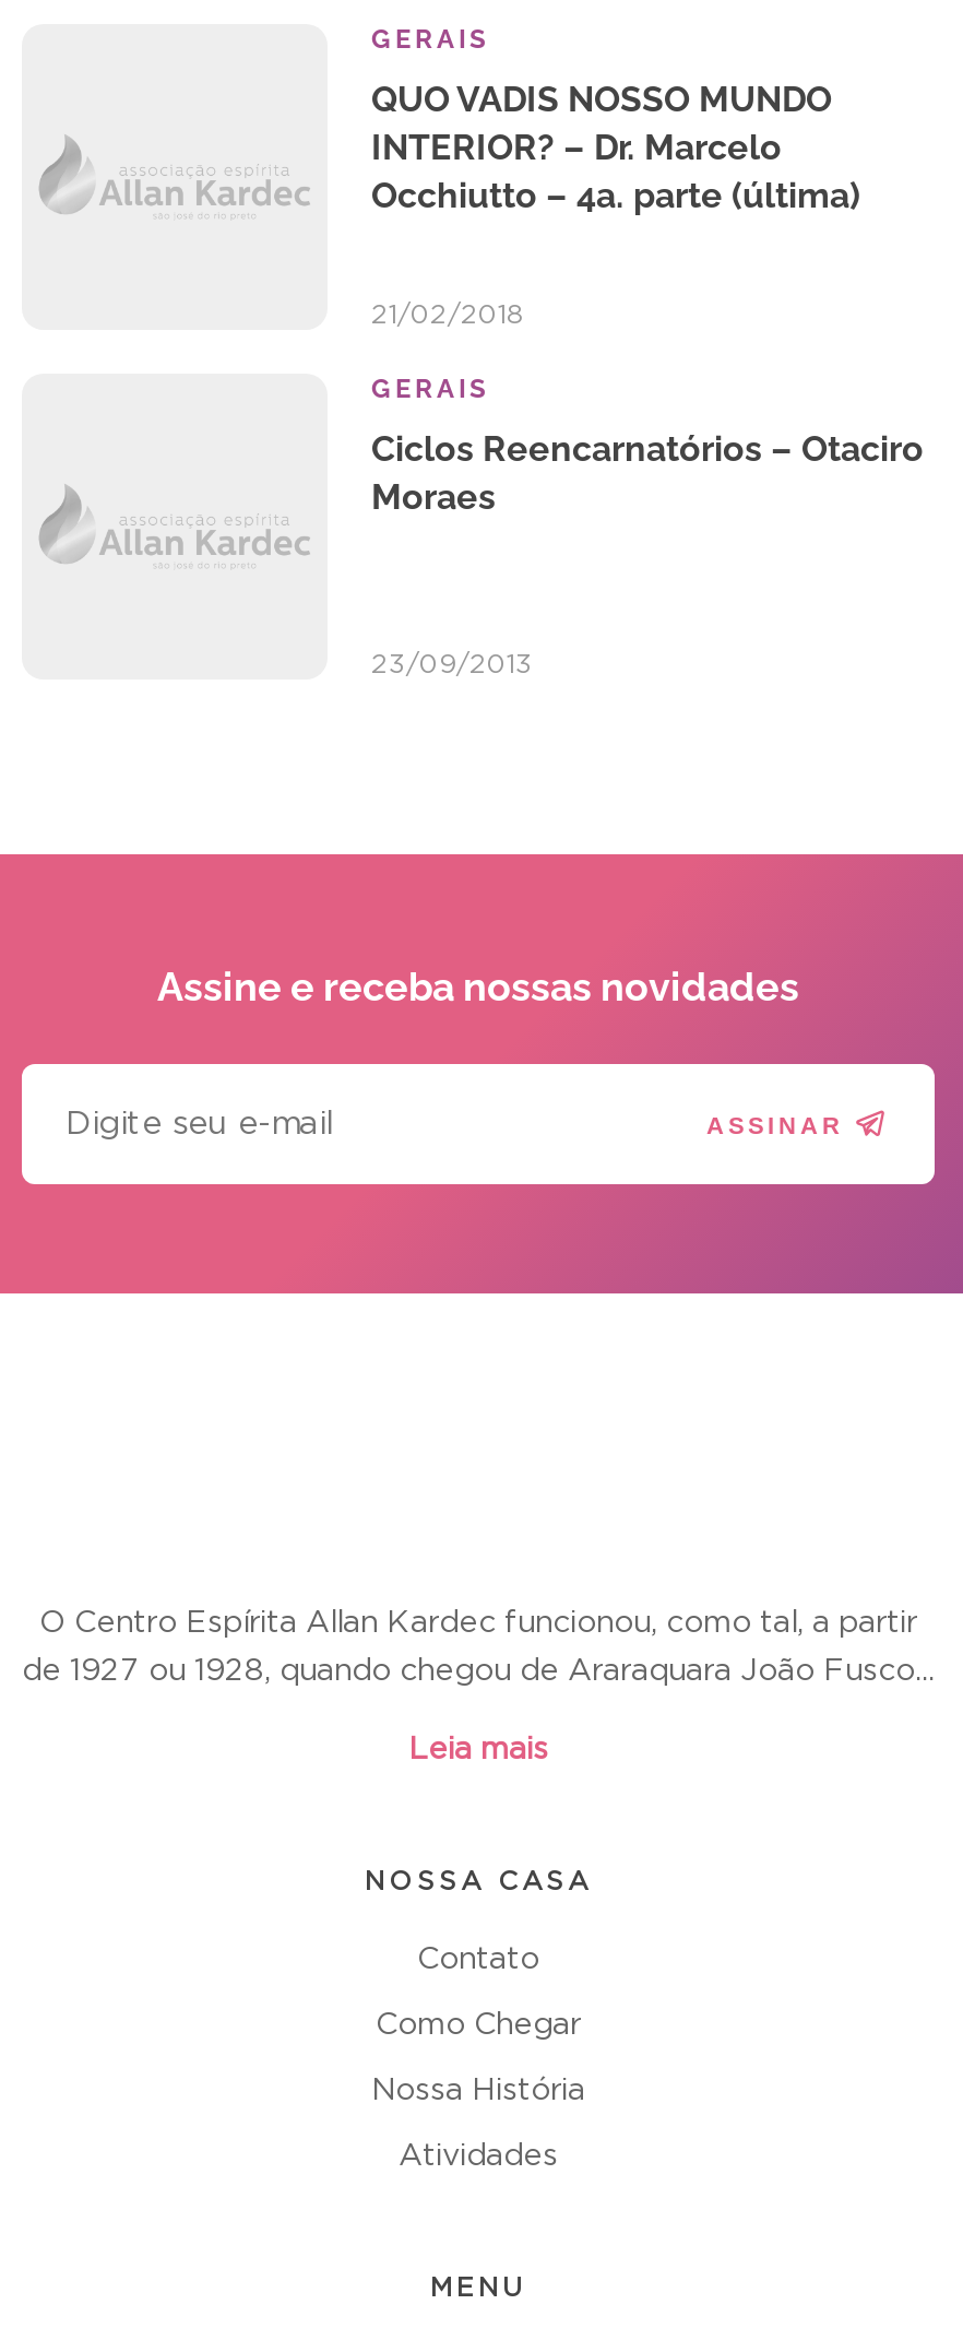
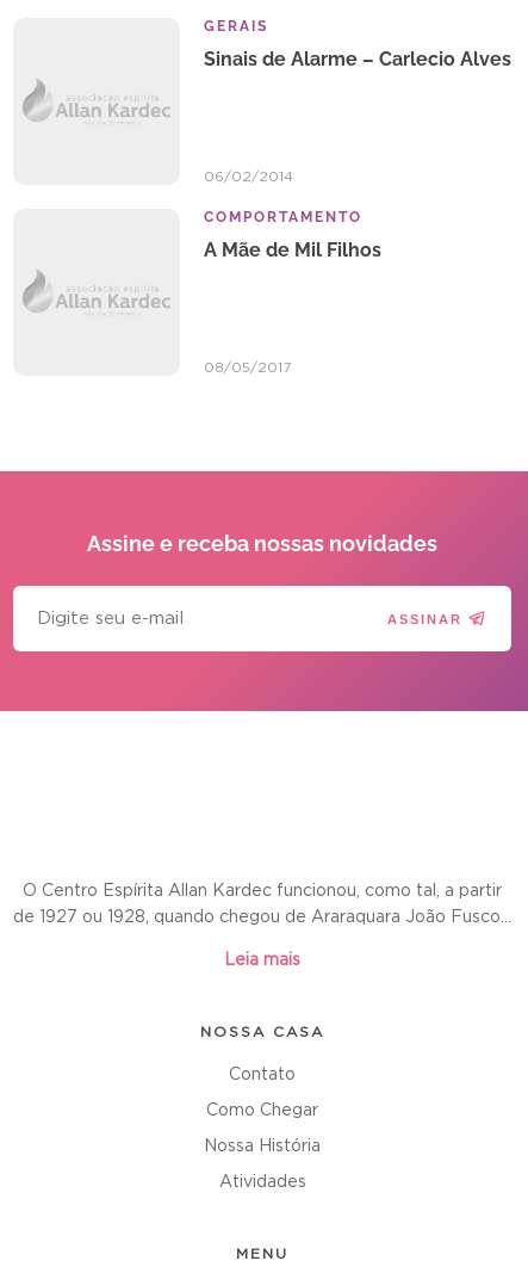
[371,79,860,216] QUO VADIS NOSSO MUNDO | INTERIOR? – Dr. Marcelo | Occhiutto – 4a. parte (última) -> [204,48,511,70] Sinais de Alarme – Carlecio Alves
[371,302,524,328] 21/02/2018 -> [204,169,293,184] 06/02/2014
[371,374,489,404] GERAIS -> [204,209,362,225] COMPORTAMENTO
[371,428,924,518] Ciclos Reencarnatórios – Otaciro | Moraes -> [204,239,381,261] A Mãe de Mil Filhos
[371,651,533,677] 23/09/2013 -> [204,360,291,375] 08/05/2017

